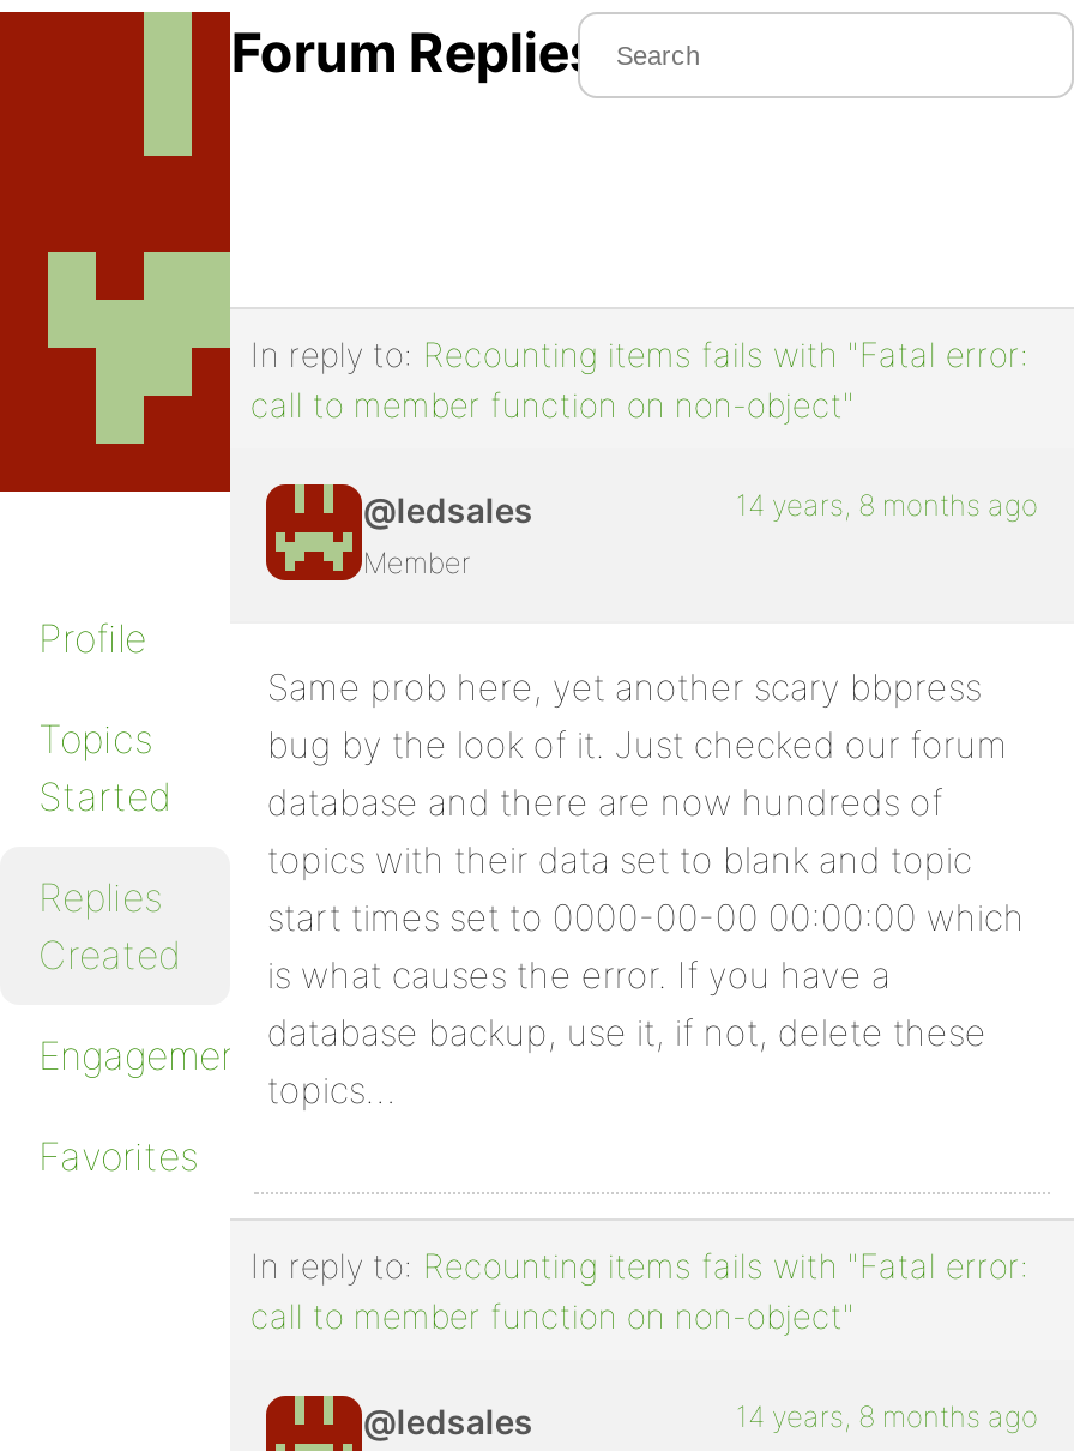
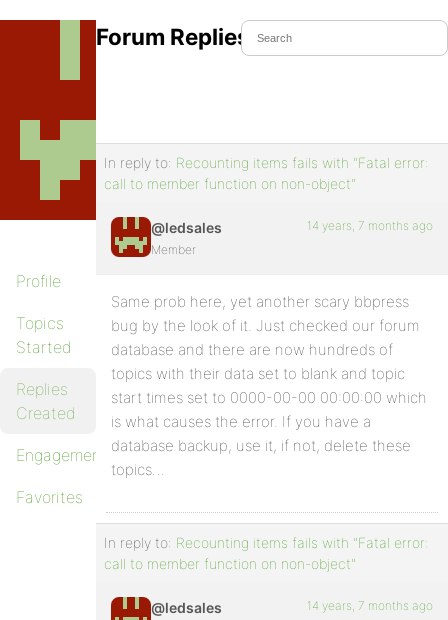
[736,487,1038,523] 14 years, 8 months ago -> [307,218,433,233] 14 years, 7 months ago
[736,1398,1038,1434] 14 years, 8 months ago -> [307,598,433,613] 14 years, 7 months ago

